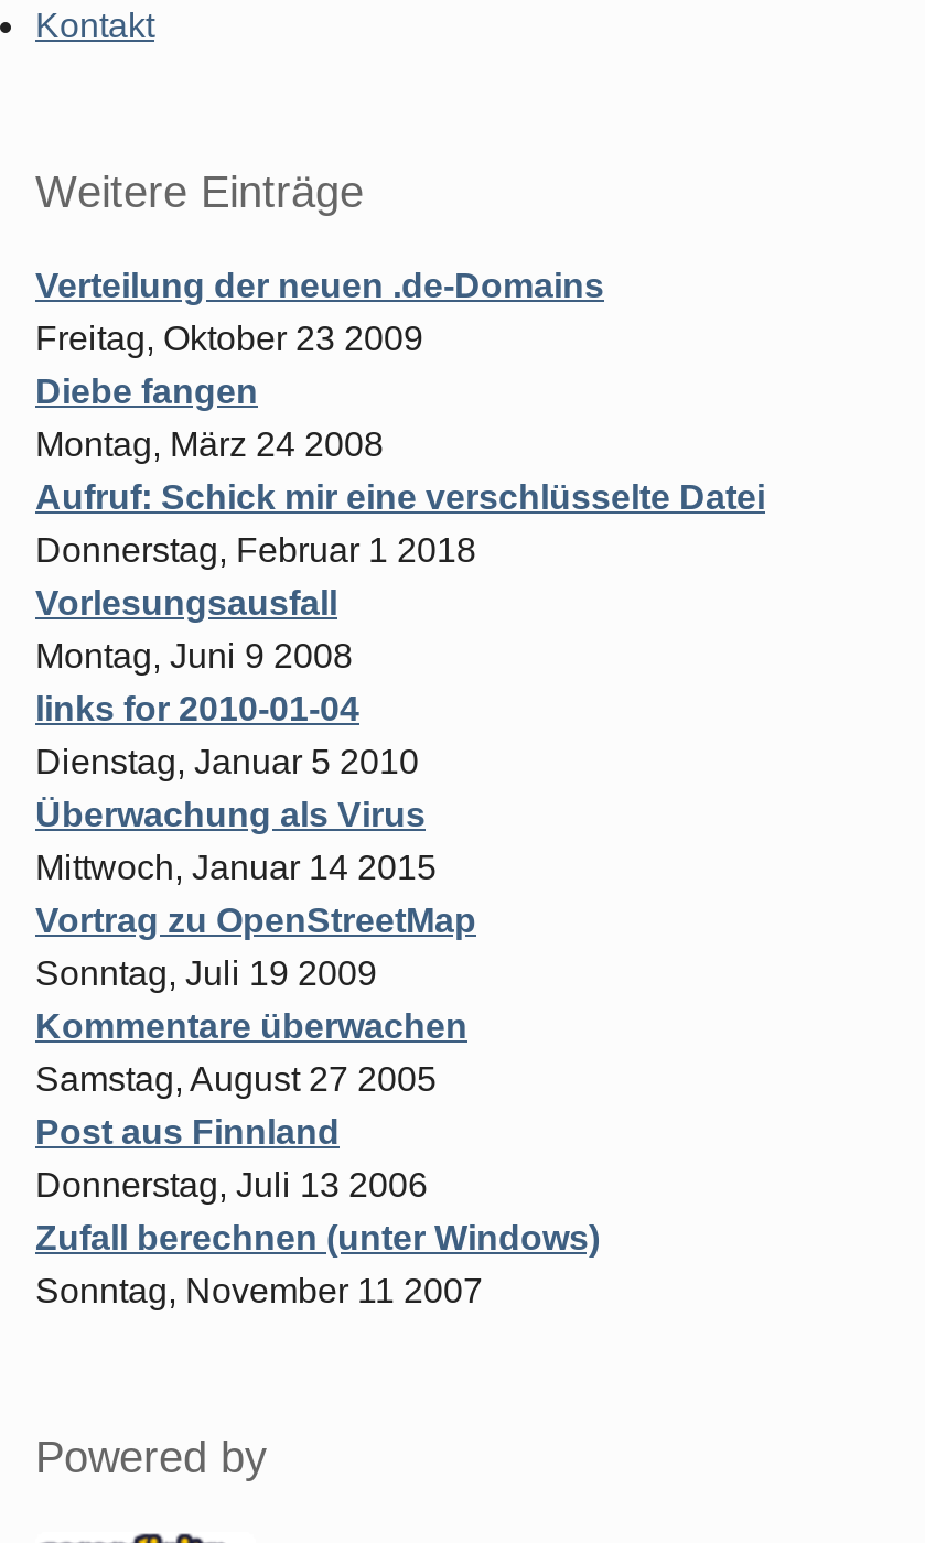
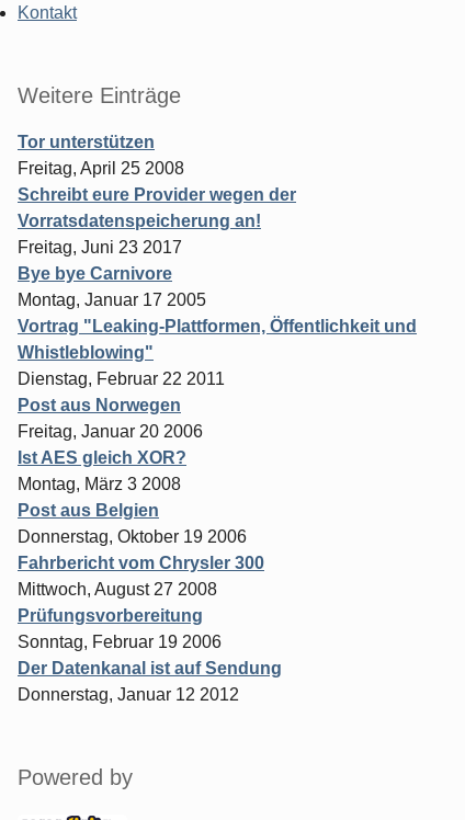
[35,268,765,1310] Verteilung der neuen .de-Domains | Freitag, Oktober 23 2009 | Diebe fangen | Montag, März 24 2008 | Aufruf: Schick mir eine verschlüsselte Datei | Donnerstag, Februar 1 2018 | Vorlesungsausfall | Montag, Juni 9 2008 | links for 2010-01-04 | Dienstag, Januar 5 2010 | Überwachung als Virus | Mittwoch, Januar 14 2015 | Vortrag zu OpenStreetMap | Sonntag, Juli 19 2009 | Kommentare überwachen | Samstag, August 27 2005 | Post aus Finnland | Donnerstag, Juli 13 2006 | Zufall berechnen (unter Windows) | Sonntag, November 11 2007 -> [18,133,417,704] Tor unterstützen | Freitag, April 25 2008 | Schreibt eure Provider wegen der | Vorratsdatenspeicherung an! | Freitag, Juni 23 2017 | Bye bye Carnivore | Montag, Januar 17 2005 | Vortrag "Leaking-Plattformen, Öffentlichkeit und | Whistleblowing" | Dienstag, Februar 22 2011 | Post aus Norwegen | Freitag, Januar 20 2006 | Ist AES gleich XOR? | Montag, März 3 2008 | Post aus Belgien | Donnerstag, Oktober 19 2006 | Fahrbericht vom Chrysler 300 | Mittwoch, August 27 2008 | Prüfungsvorbereitung | Sonntag, Februar 19 2006 | Der Datenkanal ist auf Sendung | Donnerstag, Januar 12 2012

